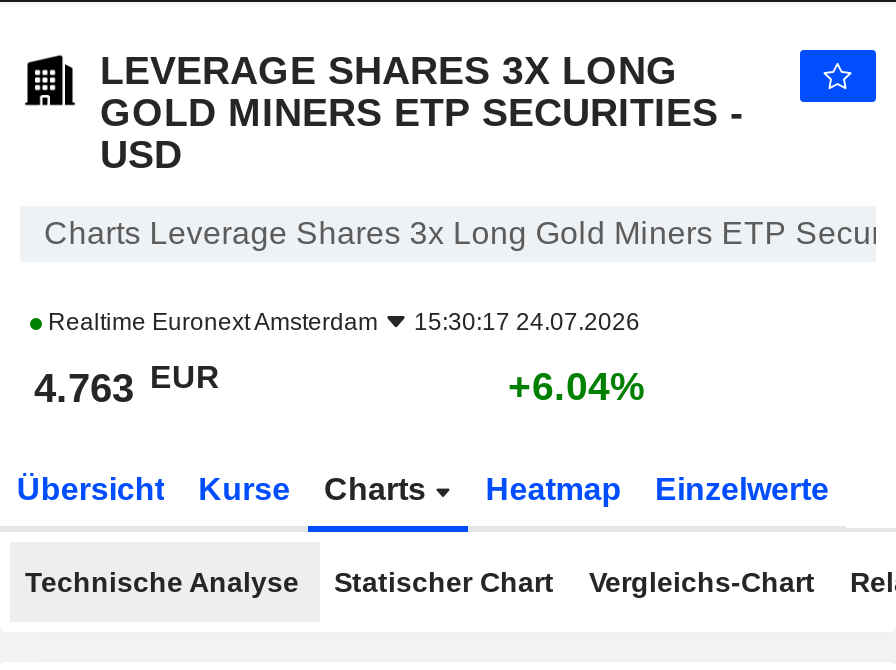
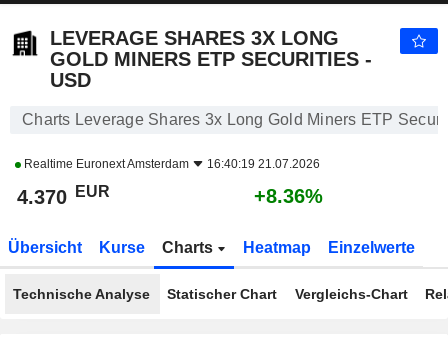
[42,308,640,336] Realtime Euronext Amsterdam 15:30:17 24.07.2026 -> [21,157,320,171] Realtime Euronext Amsterdam 16:40:19 21.07.2026
[34,359,220,410] 4.763 EUR -> [17,182,110,208] 4.370 EUR
[508,364,646,408] +6.04% -> [254,185,323,207] +8.36%

